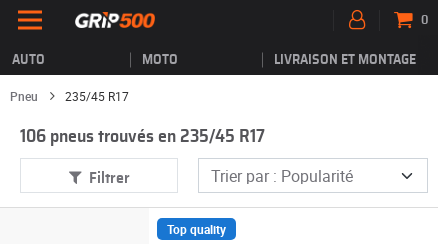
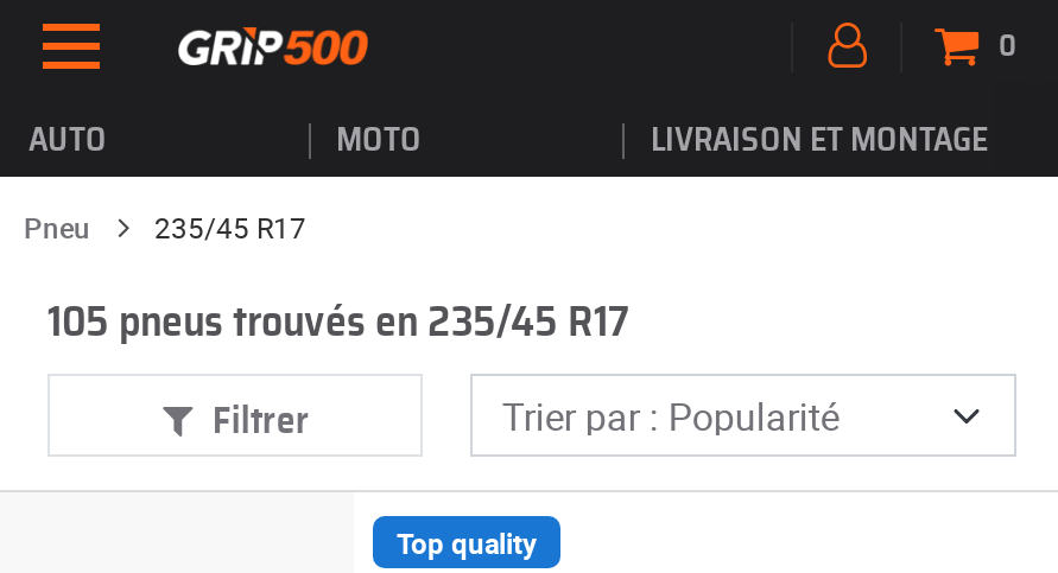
[20,128,265,146] 106 pneus trouvés en 235/45 R17 -> [47,303,629,345] 105 pneus trouvés en 235/45 R17

